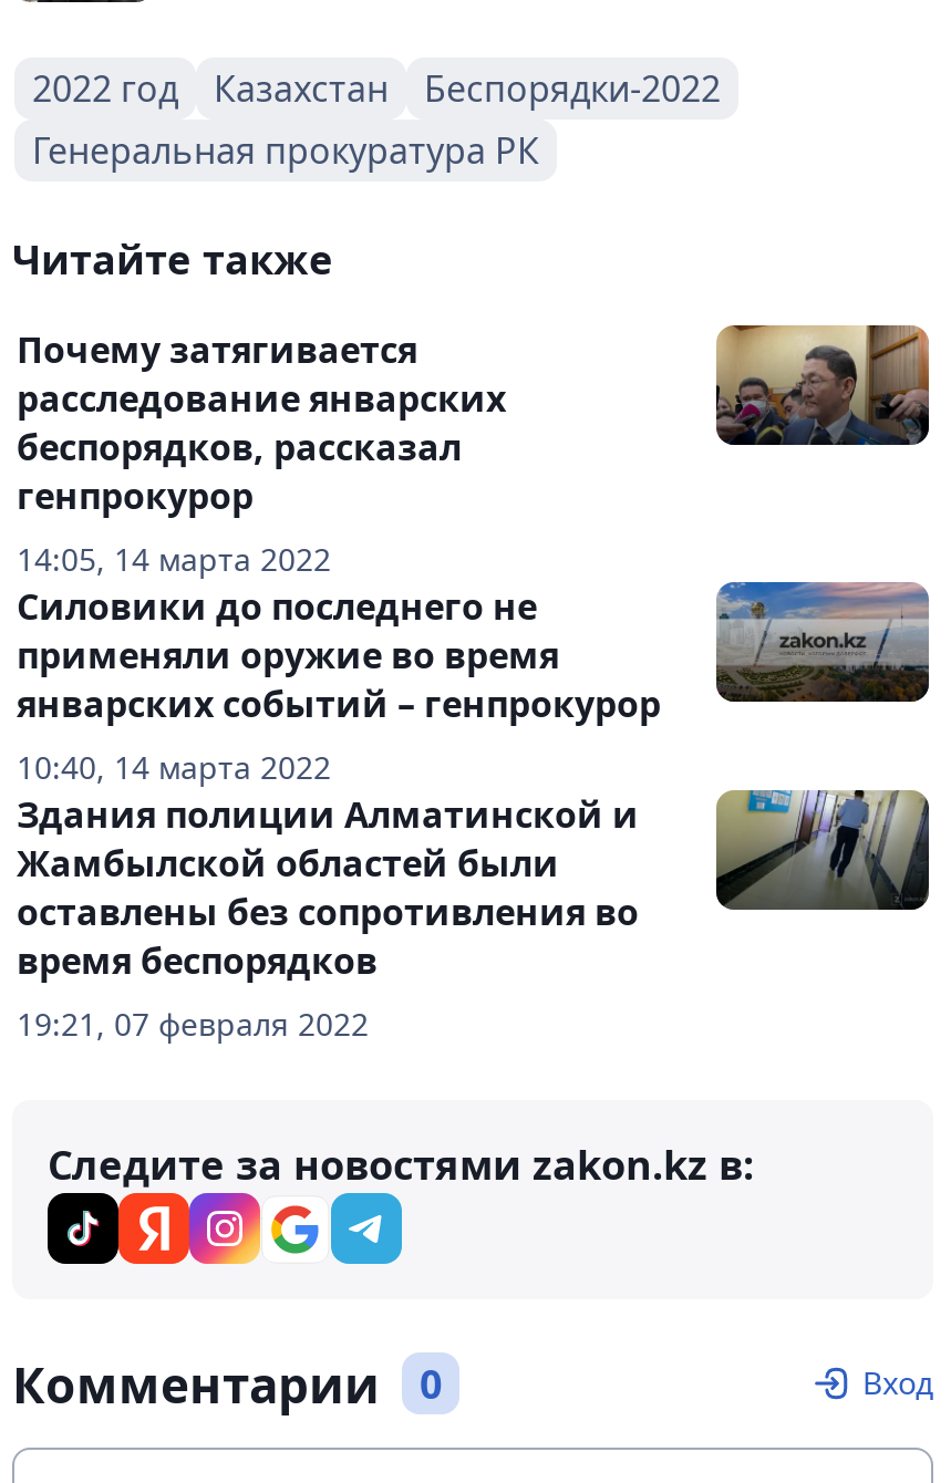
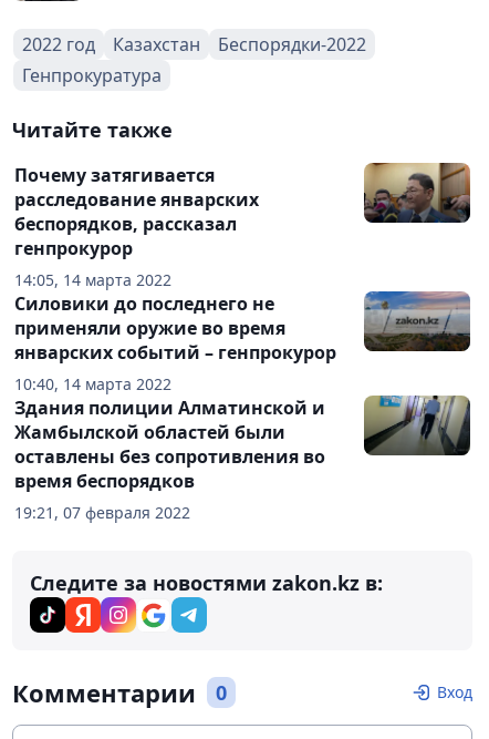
[32,125,539,174] Генеральная прокуратура РК -> [22,63,162,87] Генпрокуратура

